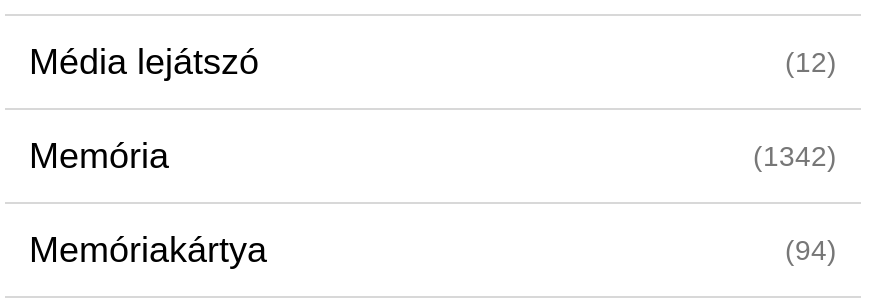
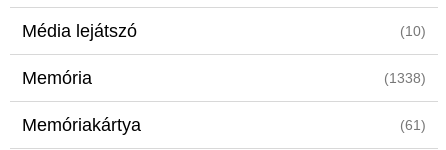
[785,46,837,78] (12) -> [400,23,426,39] (10)
[753,140,837,172] (1342) -> [384,70,426,86] (1338)
[785,234,837,266] (94) -> [400,117,426,133] (61)

